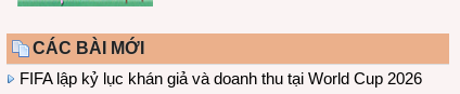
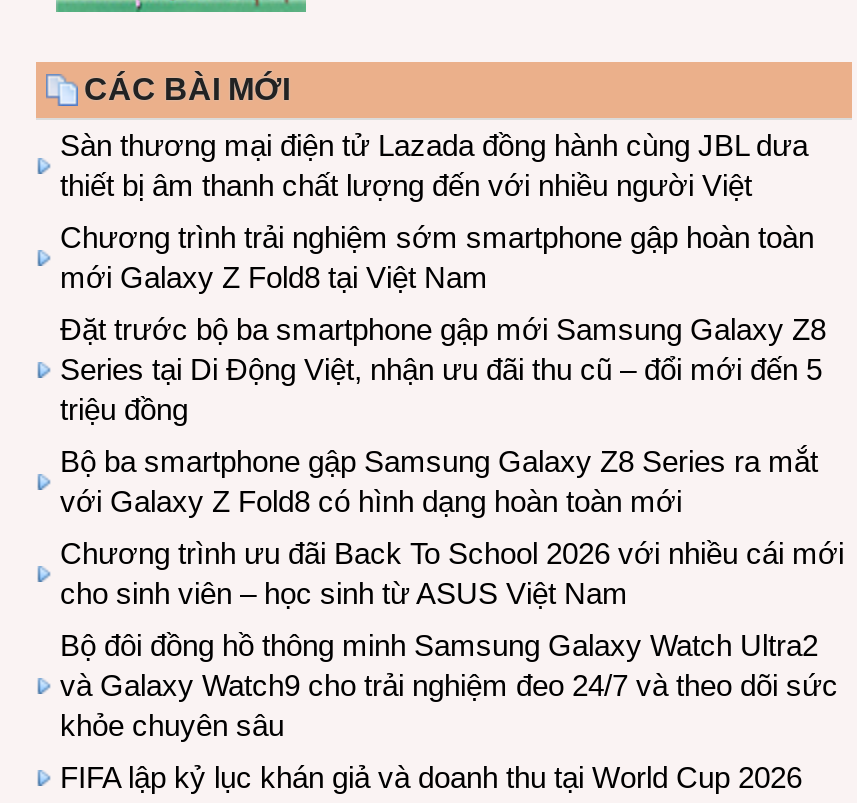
none -> [60,128,844,742] Sàn thương mại điện tử Lazada đồng hành cùng JBL dưa | thiết bị âm thanh chất lượng đến với nhiều người Việt | Chương trình trải nghiệm sớm smartphone gập hoàn toàn | mới Galaxy Z Fold8 tại Việt Nam | Đặt trước bộ ba smartphone gập mới Samsung Galaxy Z8 | Series tại Di Động Việt, nhận ưu đãi thu cũ – đổi mới đến 5 | triệu đồng | Bộ ba smartphone gập Samsung Galaxy Z8 Series ra mắt | với Galaxy Z Fold8 có hình dạng hoàn toàn mới | Chương trình ưu đãi Back To School 2026 với nhiều cái mới | cho sinh viên – học sinh từ ASUS Việt Nam | Bộ đôi đồng hồ thông minh Samsung Galaxy Watch Ultra2 | và Galaxy Watch9 cho trải nghiệm đeo 24/7 và theo dõi sức | khỏe chuyên sâu

